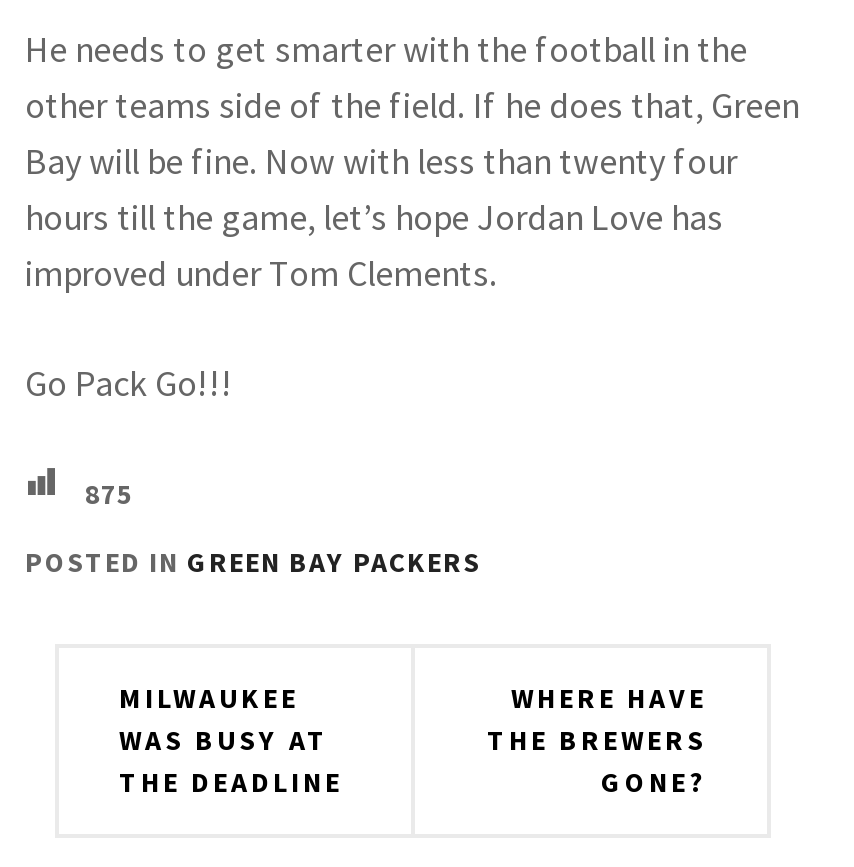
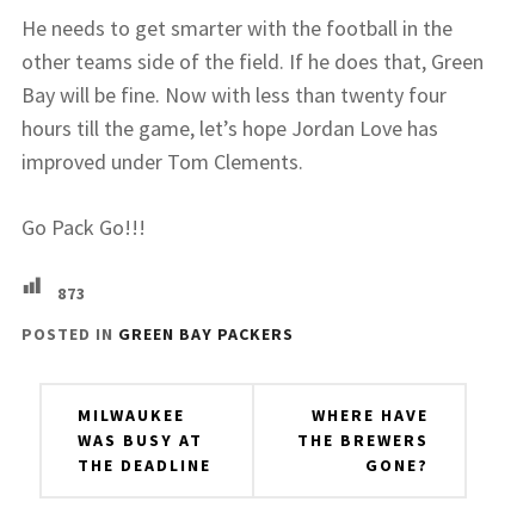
[85,476,133,512] 875 -> [57,283,86,304] 873

